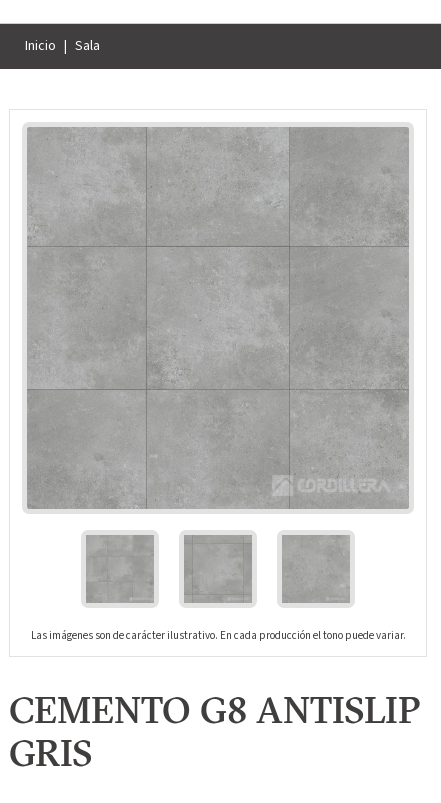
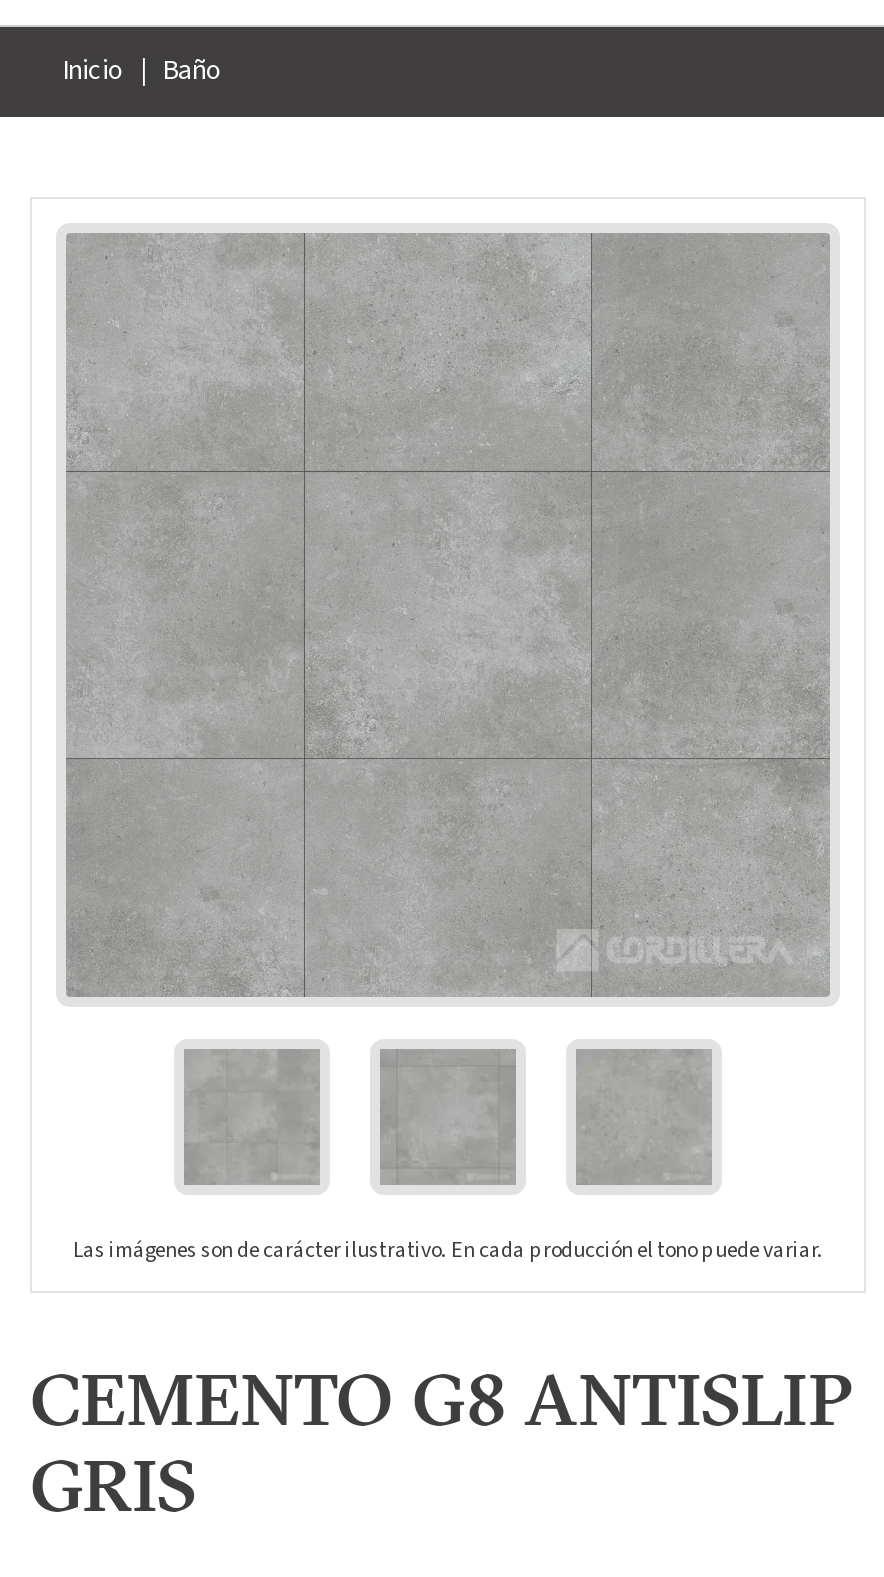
[75,35,100,55] Sala -> [162,50,222,90] Baño

